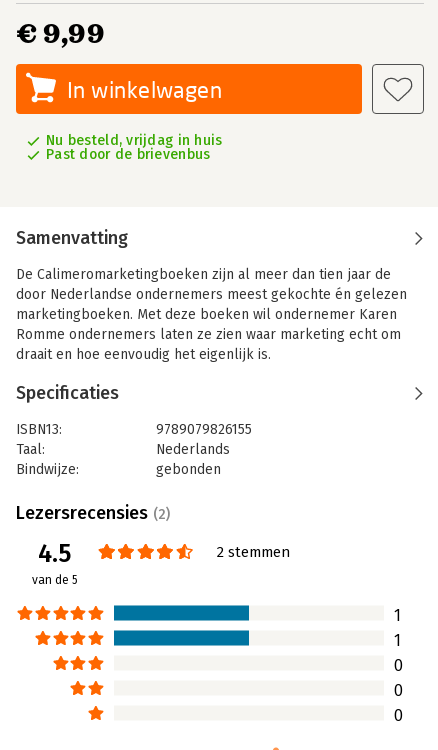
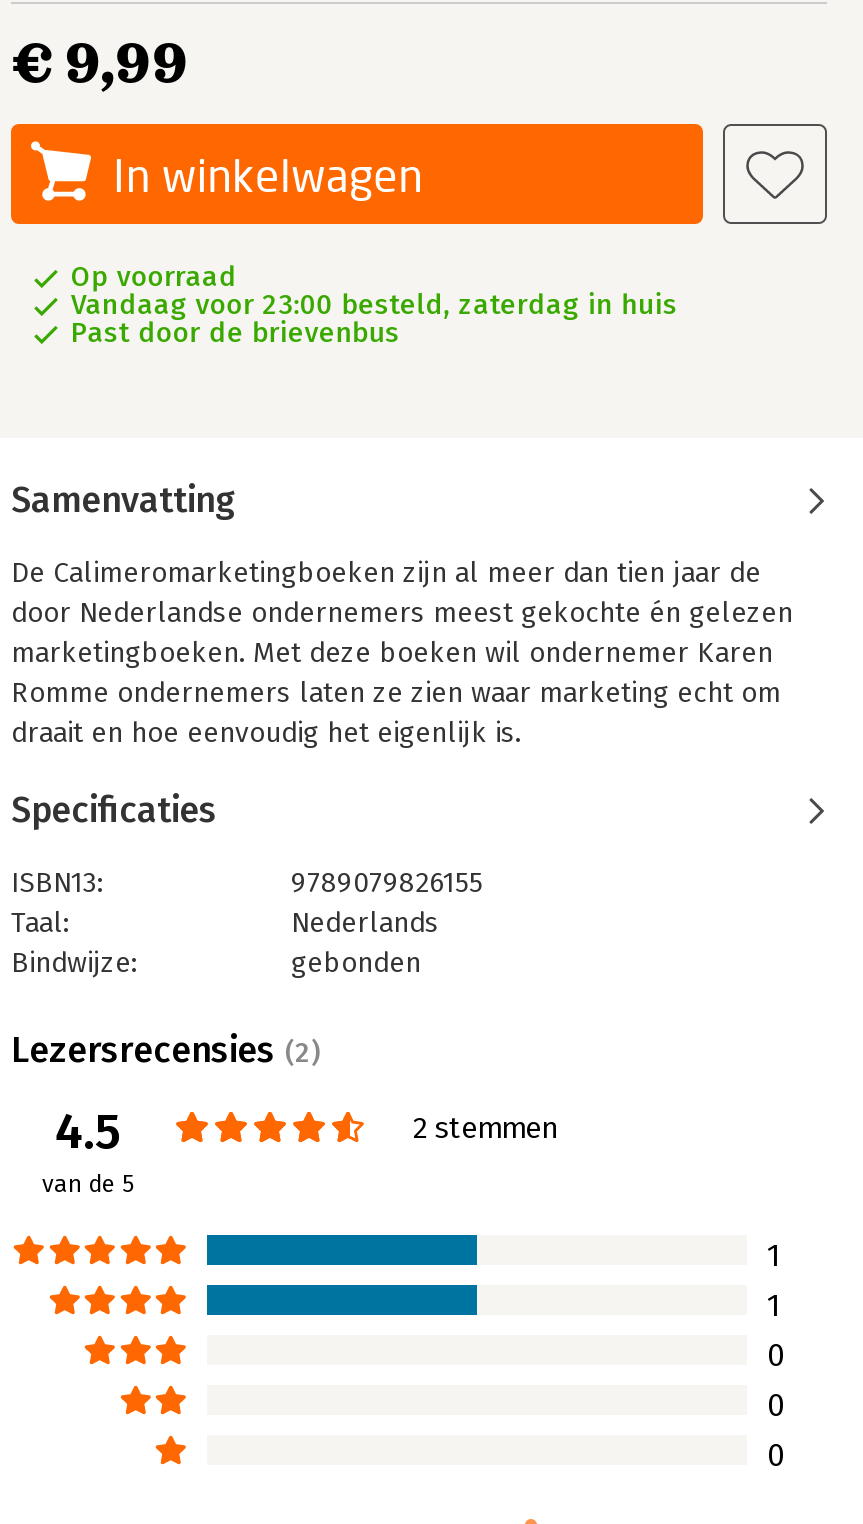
[46,132,223,149] Nu besteld, vrijdag in huis -> [71,260,678,322] Op voorraad | Vandaag voor 23:00 besteld, zaterdag in huis

